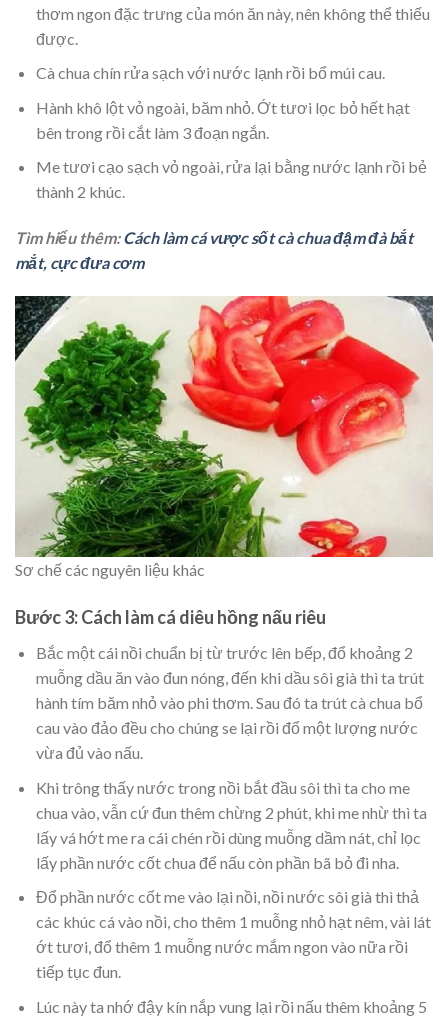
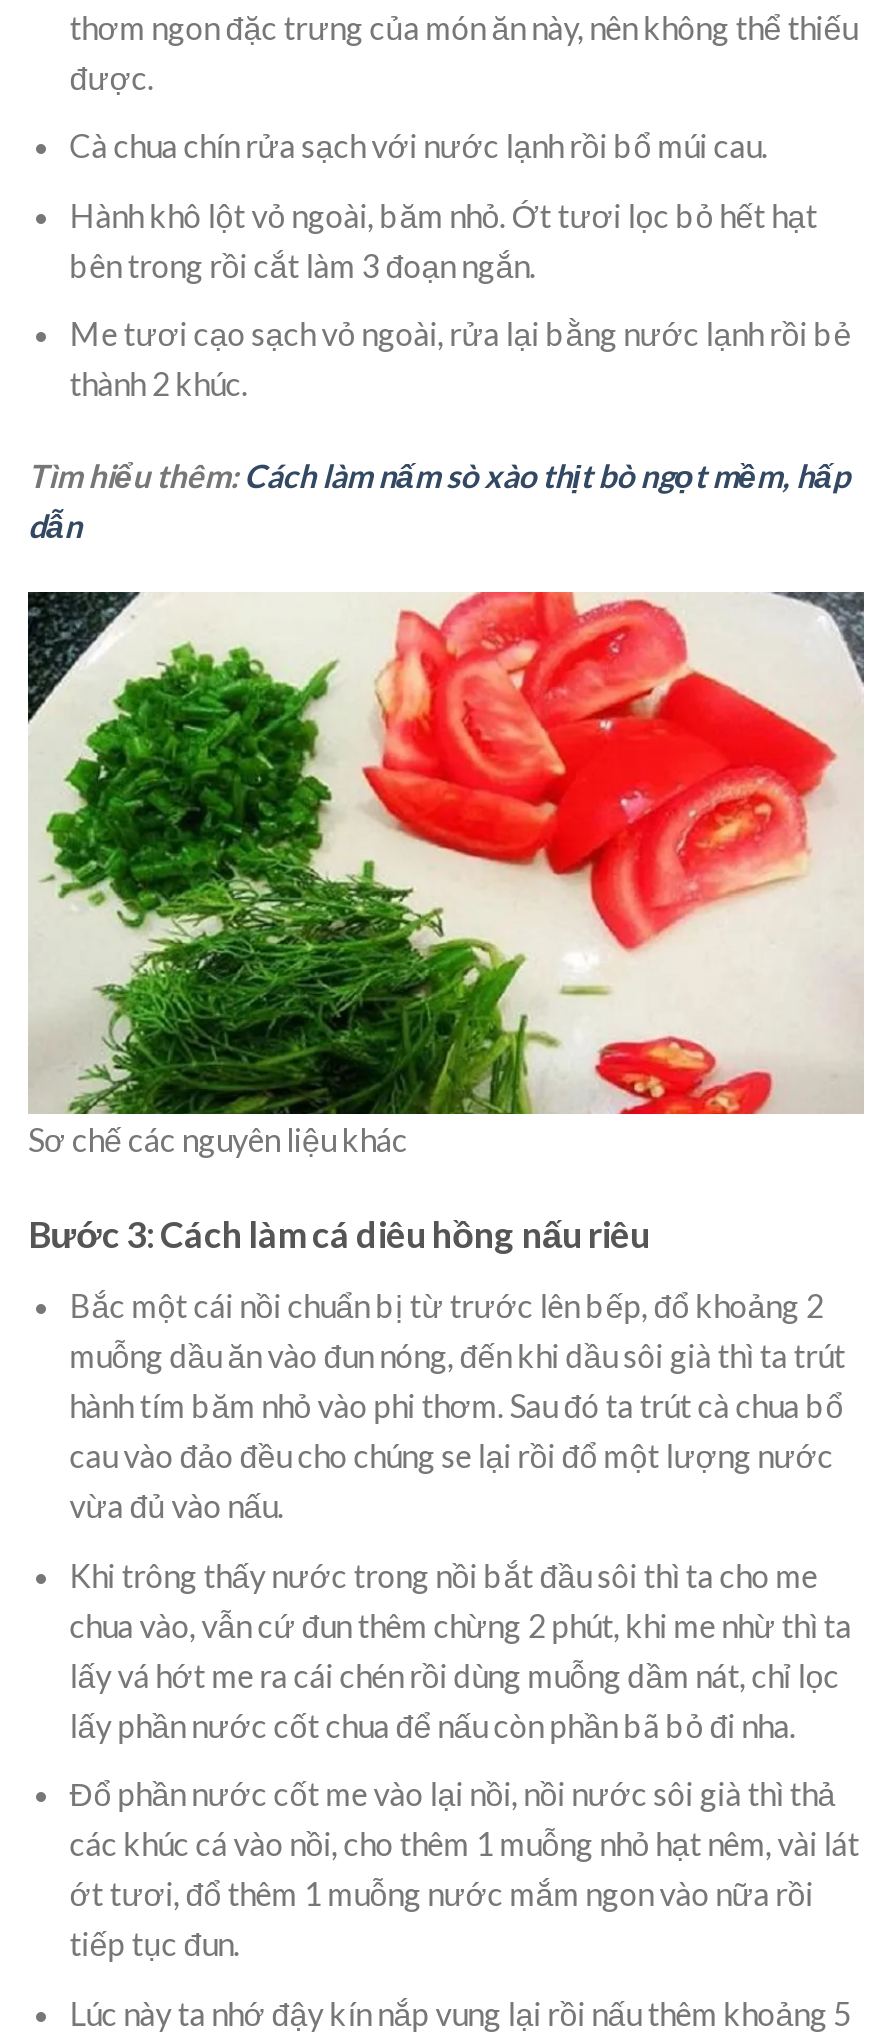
[15,228,413,272] Tìm hiểu thêm: Cách làm cá vược sốt cà chua đậm đà bắt | mắt, cực đưa cơm -> [28,456,850,544] Tìm hiểu thêm: Cách làm nấm sò xào thịt bò ngọt mềm, hấp | dẫn

